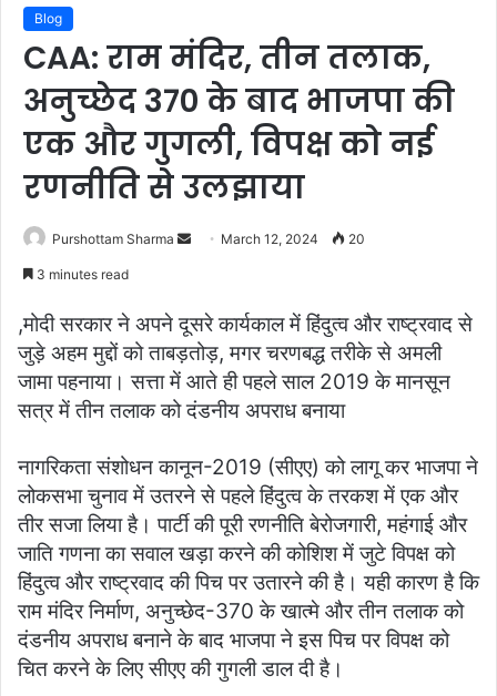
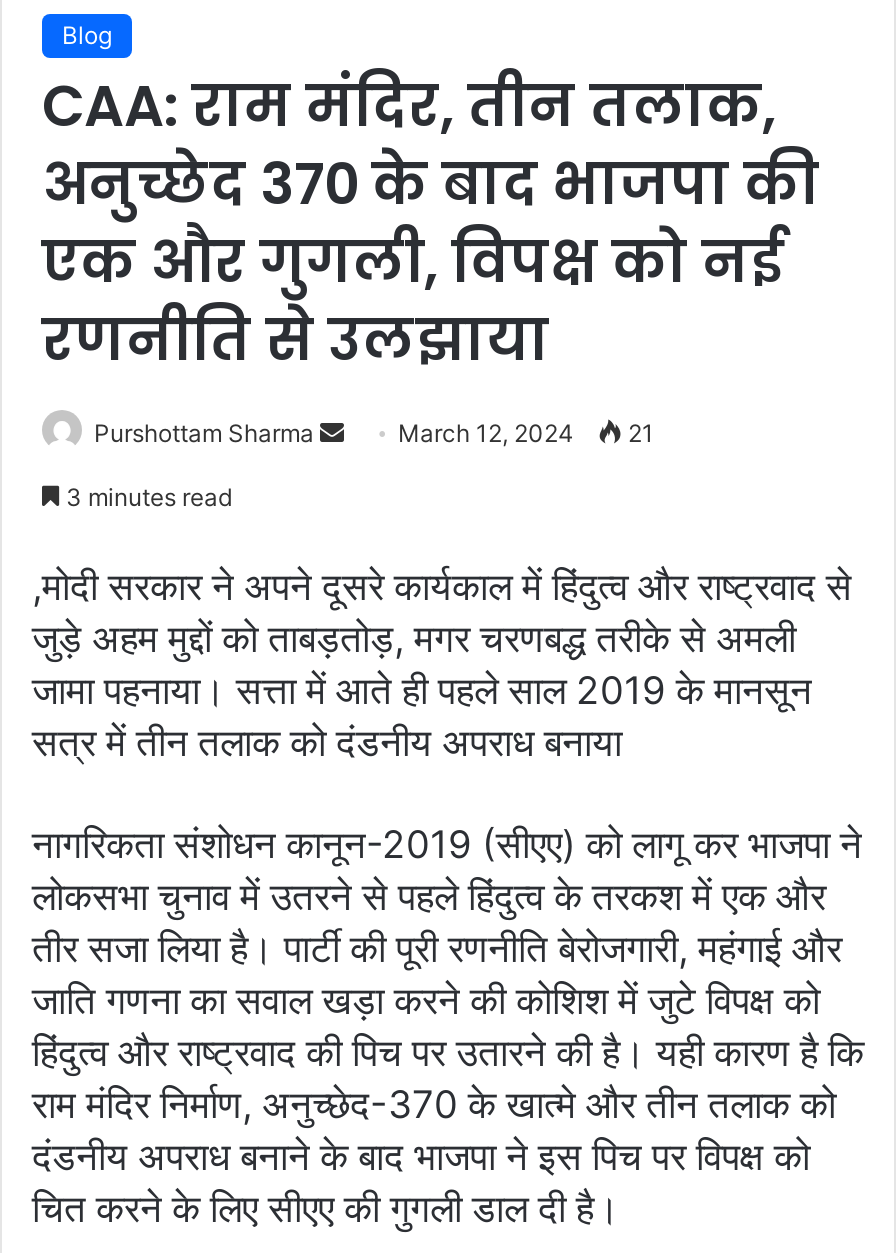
[345,231,365,247] 20 -> [622,418,654,448] 21

